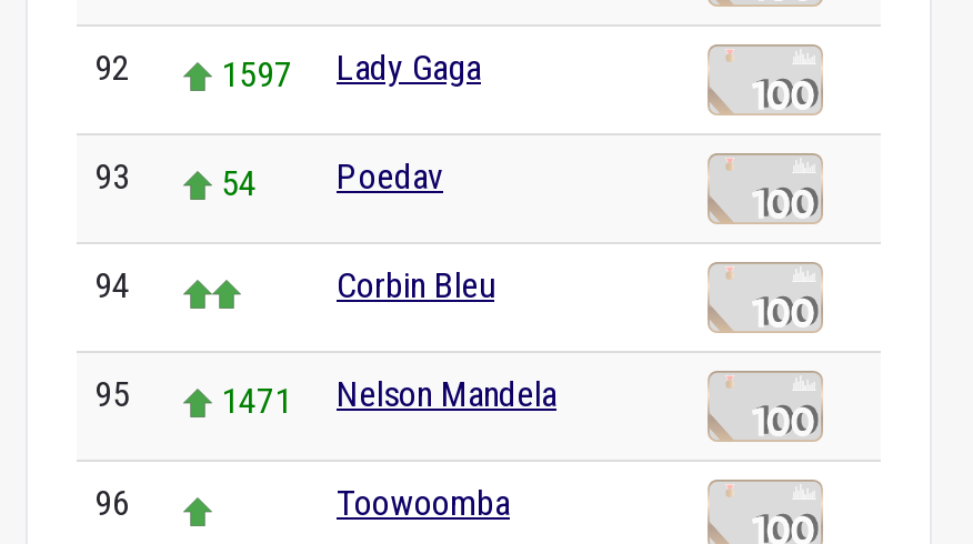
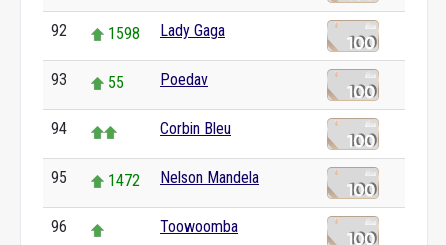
[94,47,481,95] 92 1597 Lady Gaga -> [51,21,225,43] 92 1598 Lady Gaga
[94,155,443,204] 93 54 Poedav -> [51,70,208,92] 93 55 Poedav
[94,373,556,422] 95 1471 Nelson Mandela -> [51,168,259,190] 95 1472 Nelson Mandela

